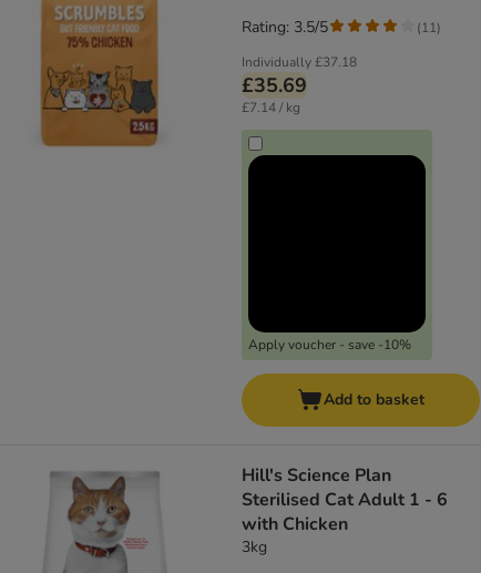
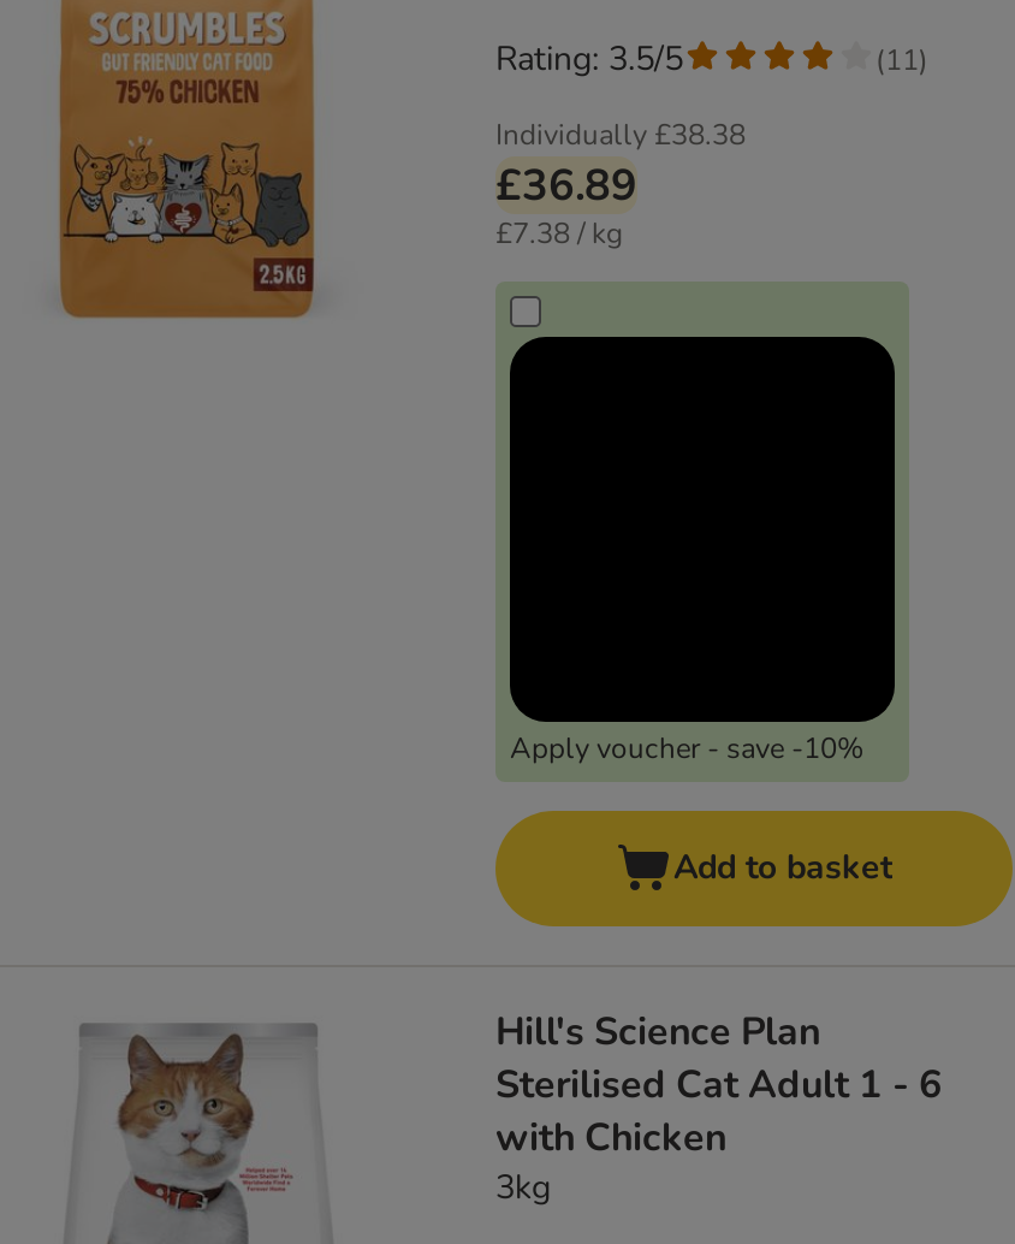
[242,53,357,71] Individually £37.18 -> [495,115,746,154] Individually £38.38
[242,72,307,99] £35.69 -> [495,156,637,214] £36.89
[242,99,300,116] £7.14 / kg -> [495,214,623,253] £7.38 / kg

